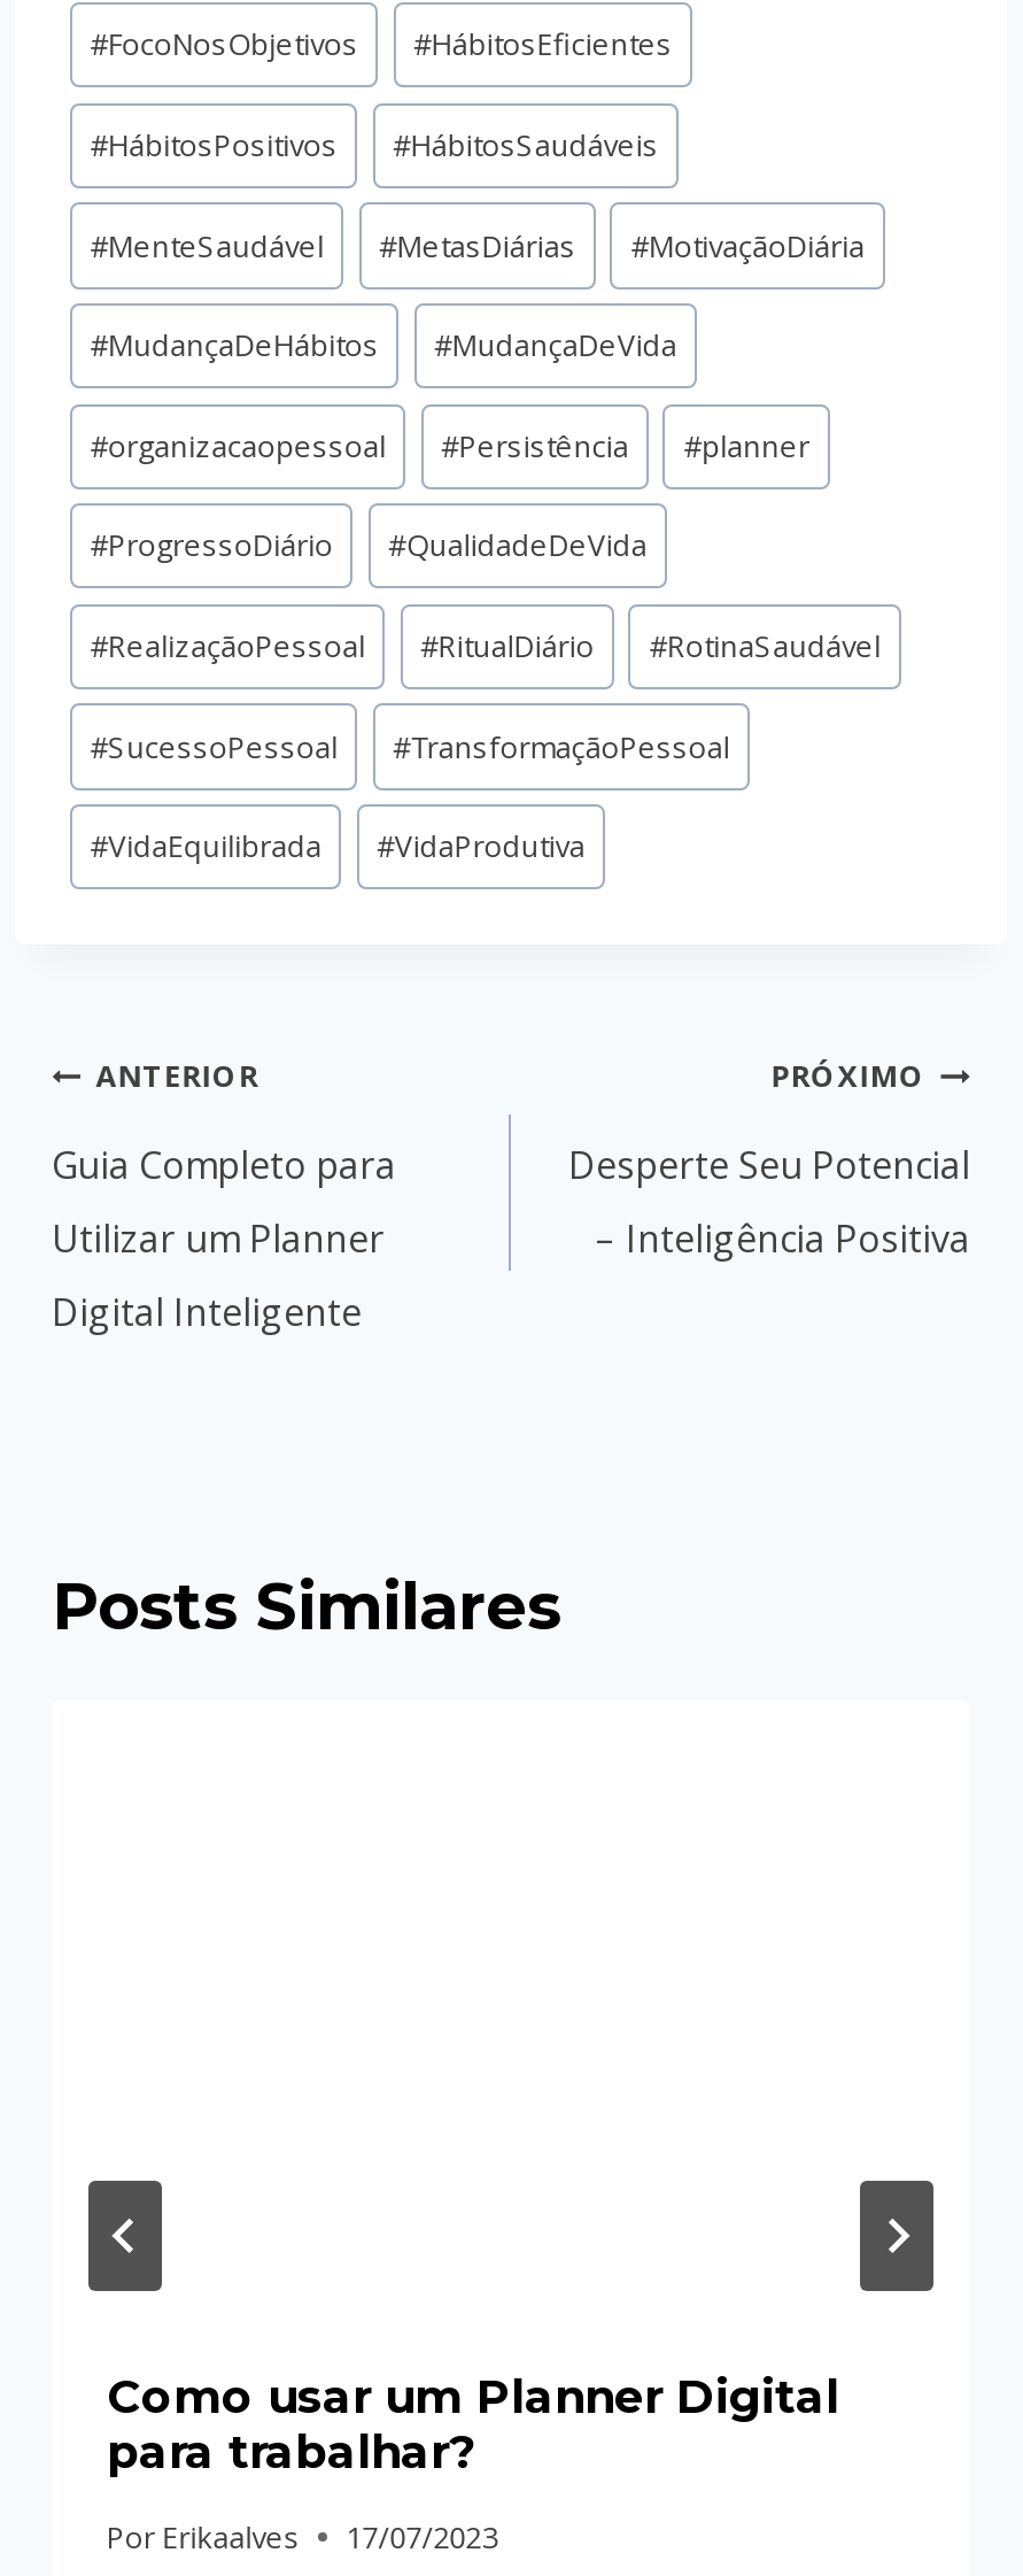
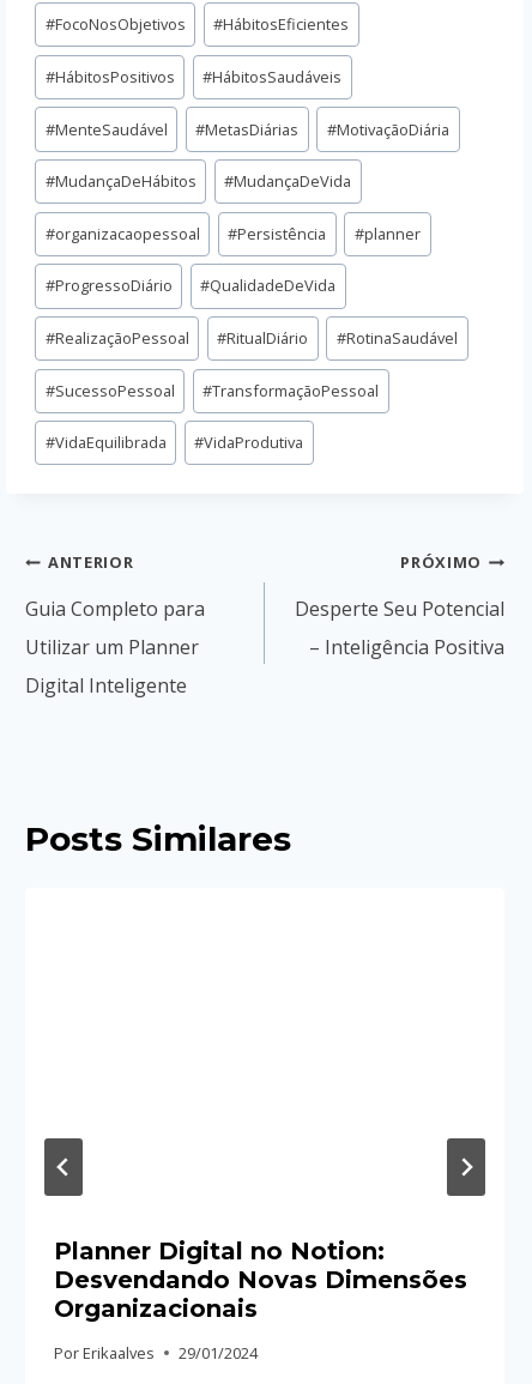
[107,2369,839,2479] Como usar um Planner Digital | para trabalhar? -> [54,1237,467,1323] Planner Digital no Notion: | Desvendando Novas Dimensões | Organizacionais
[107,2516,498,2557] Por Erikaalves 17/07/2023 -> [54,1342,258,1363] Por Erikaalves 29/01/2024

